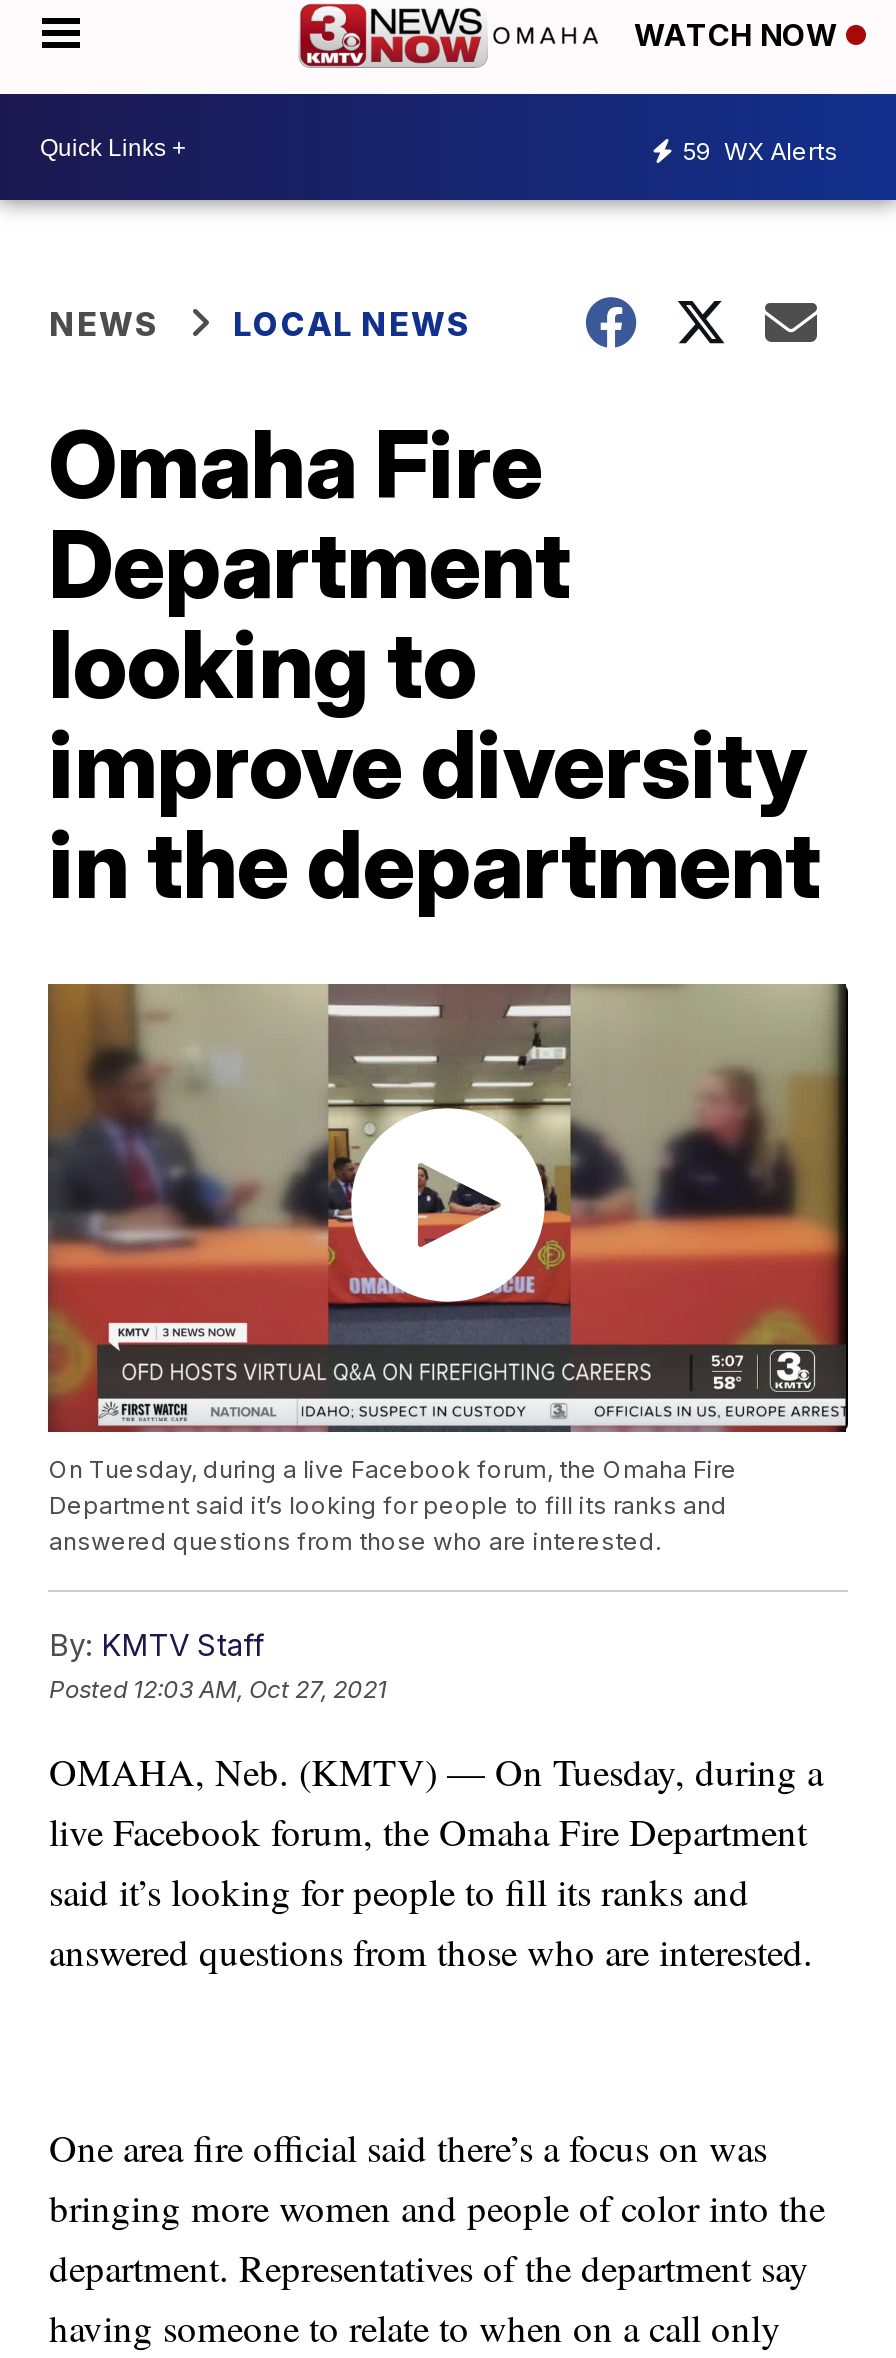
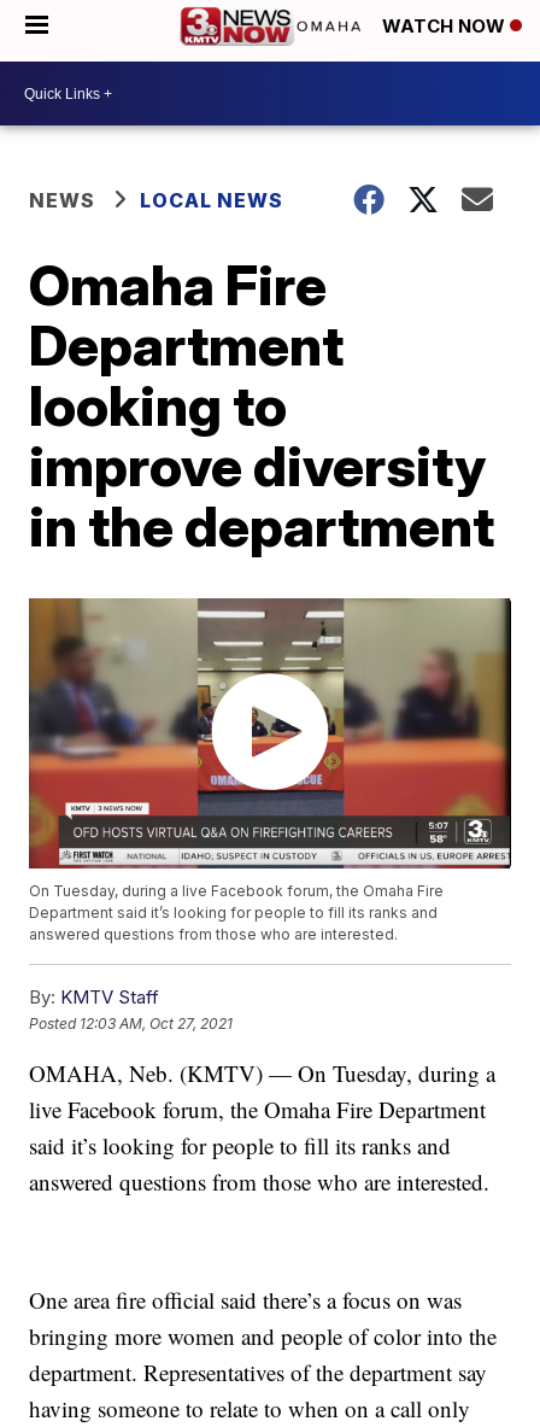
[682,135,838,165] 59 WX Alerts -> none

